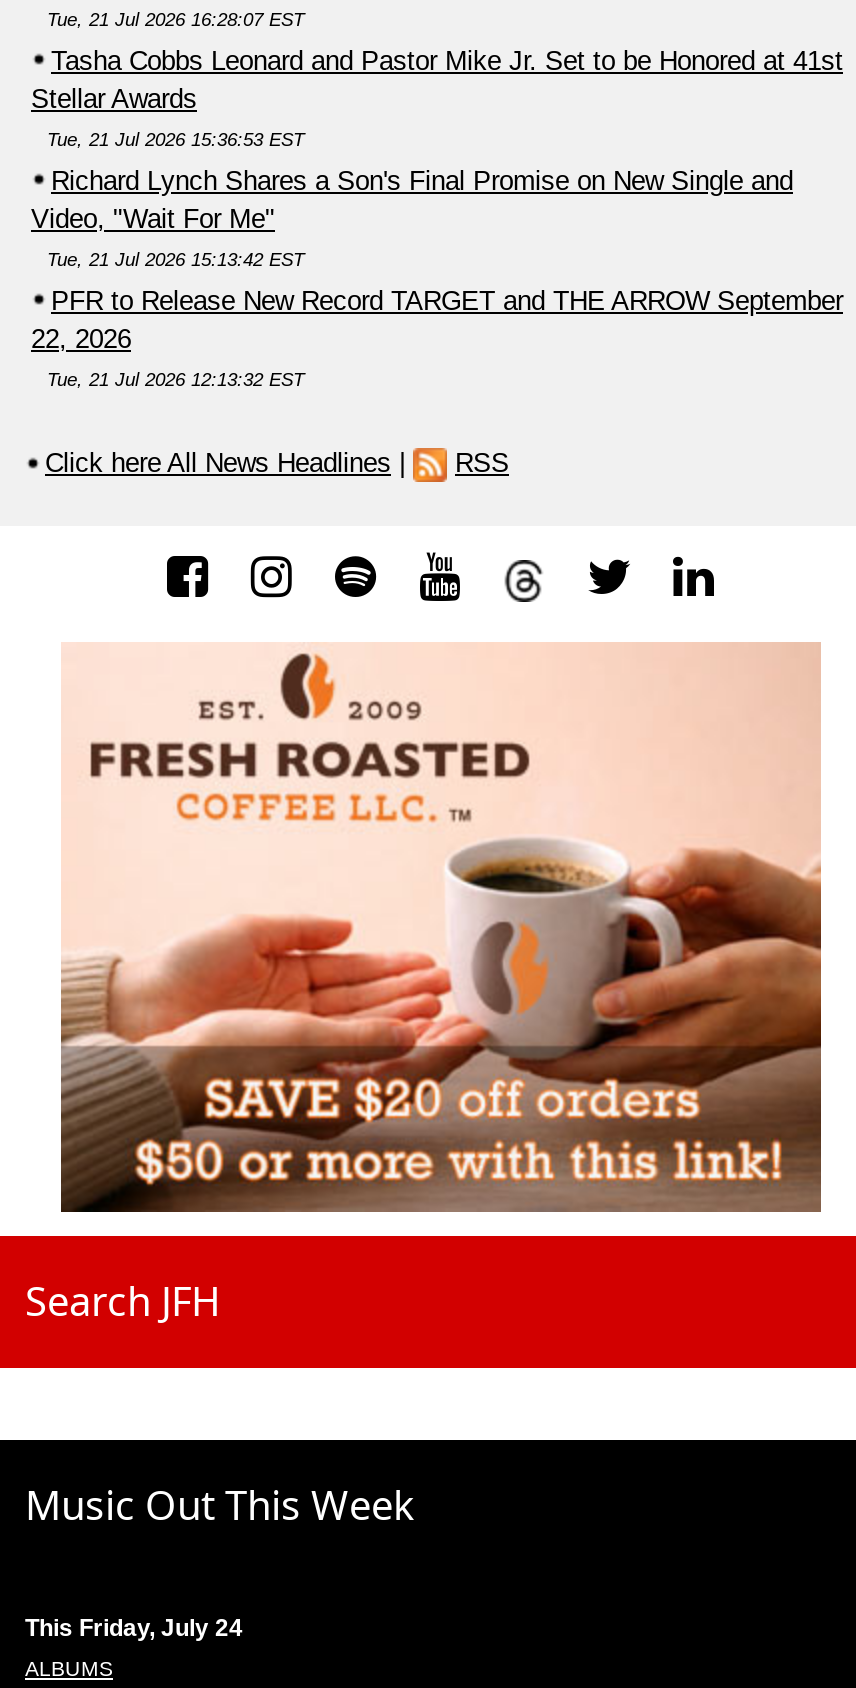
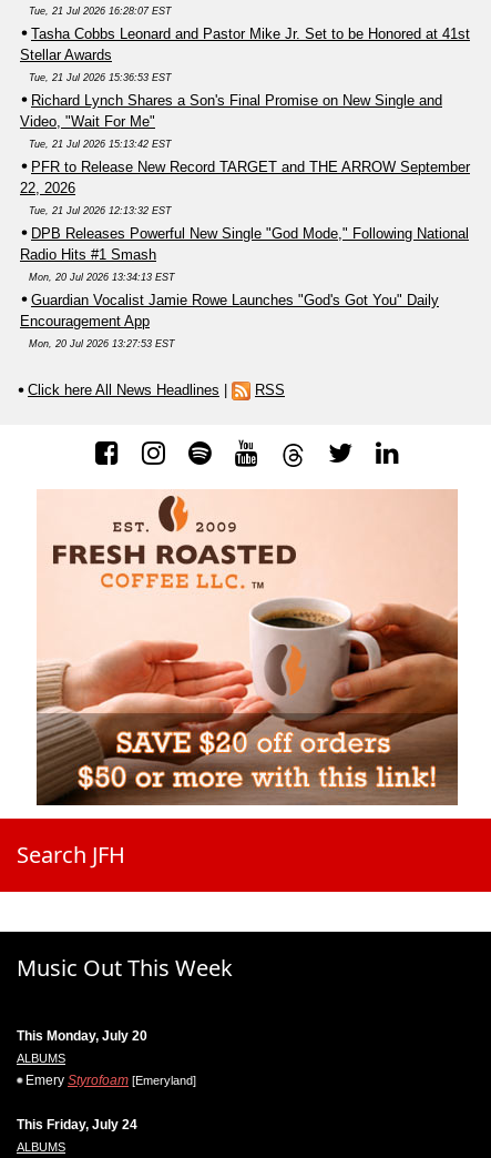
none -> [20,225,469,349] DPB Releases Powerful New Single "God Mode," Following National | Radio Hits #1 Smash | Mon, 20 Jul 2026 13:34:13 EST | Guardian Vocalist Jamie Rowe Launches "God's Got You" Daily | Encouragement App | Mon, 20 Jul 2026 13:27:53 EST
none -> [17,1028,196,1088] This Monday, July 20 | ALBUMS | Emery Styrofoam [Emeryland]

